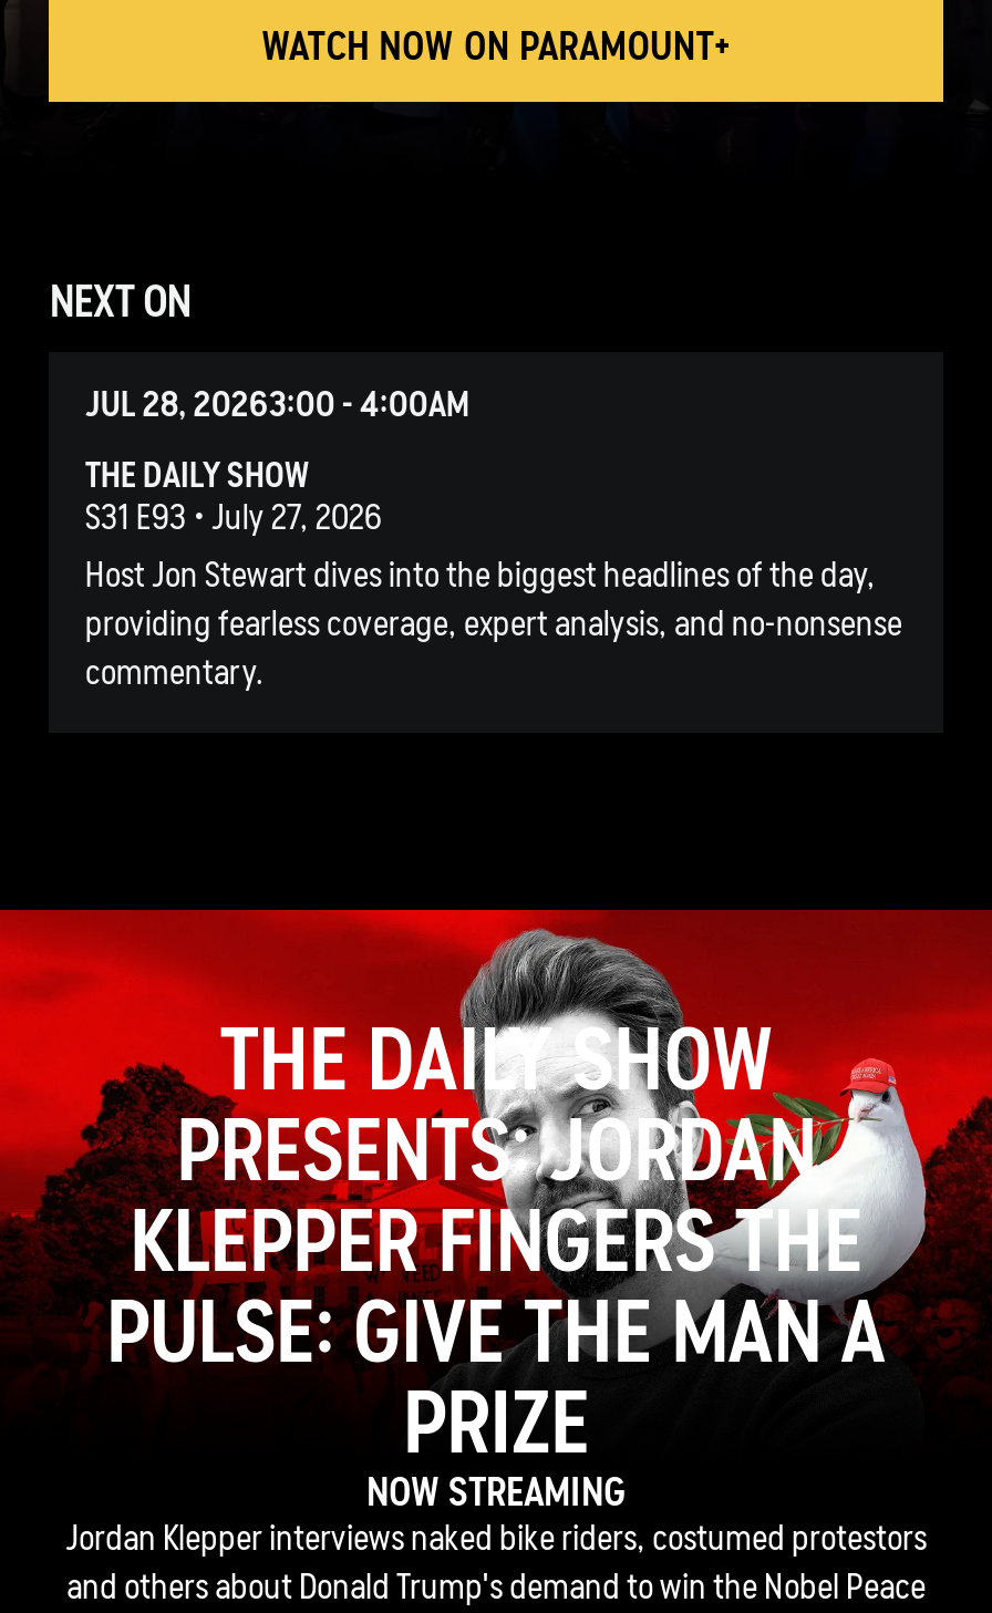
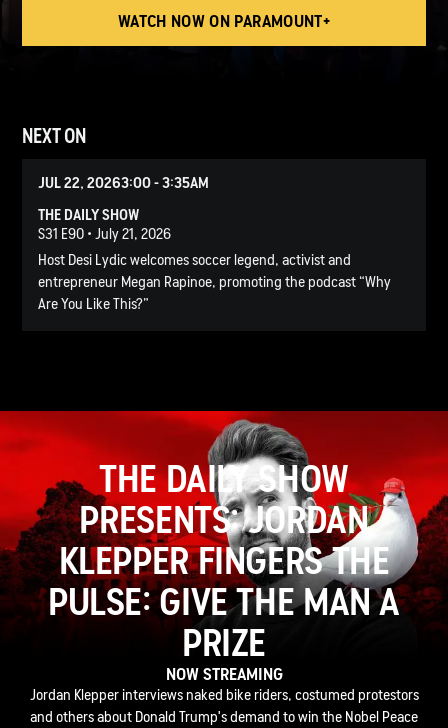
[85,385,470,425] JUL 28, 20263:00 - 4:00AM -> [38,174,209,192] JUL 22, 20263:00 - 3:35AM
[85,498,902,693] S31 E93 • July 27, 2026 | Host Jon Stewart dives into the biggest headlines of the day, | providing fearless coverage, expert analysis, and no-nonsense | commentary. -> [38,225,391,313] S31 E90 • July 21, 2026 | Host Desi Lydic welcomes soccer legend, activist and | entrepreneur Megan Rapinoe, promoting the podcast “Why | Are You Like This?”

